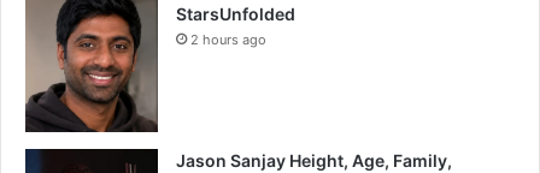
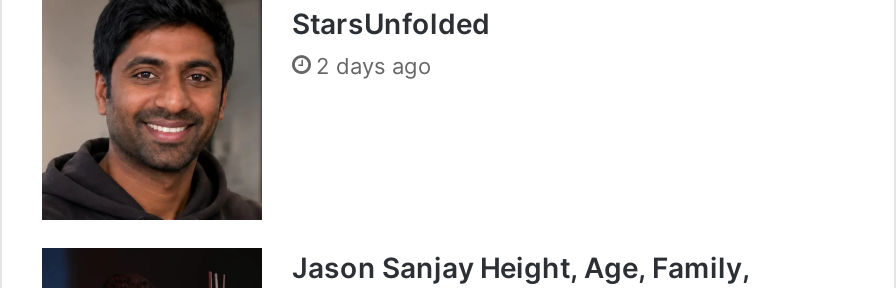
[190,31,266,47] 2 hours ago -> [316,51,432,79] 2 days ago

